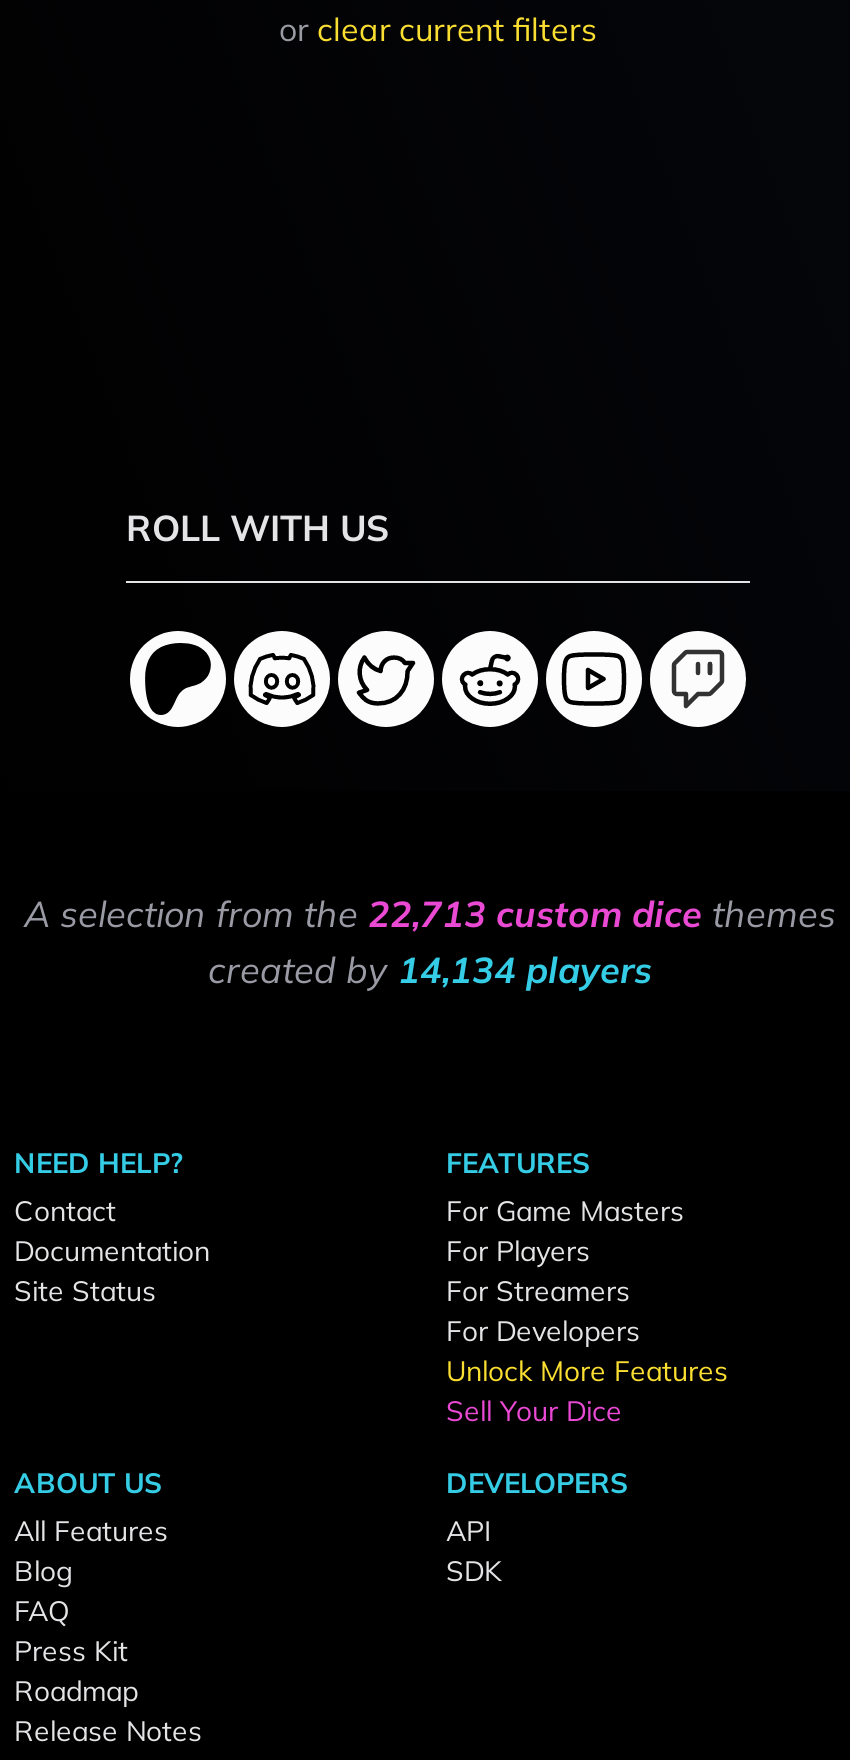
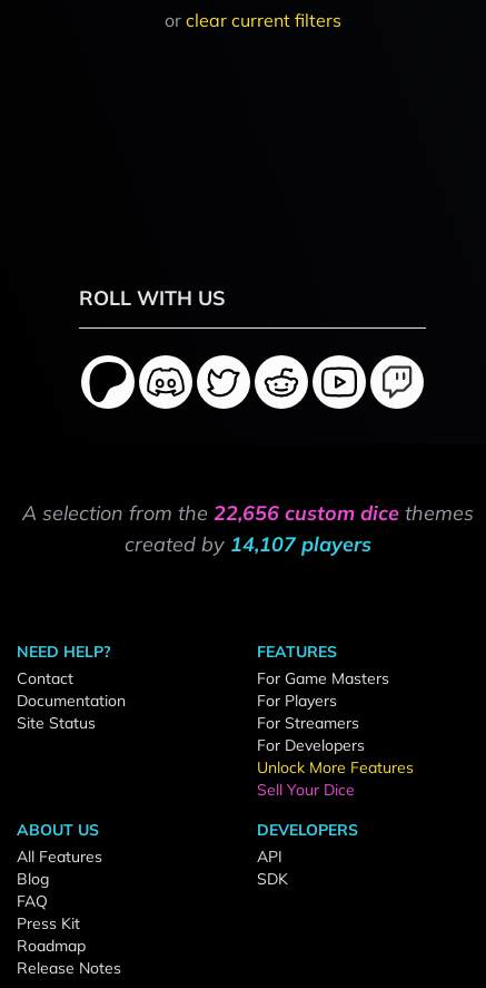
[24,891,836,937] A selection from the 22,713 custom dice themes -> [22,500,474,526] A selection from the 22,656 custom dice themes
[208,947,652,993] created by 14,134 players -> [125,531,371,557] created by 14,107 players

